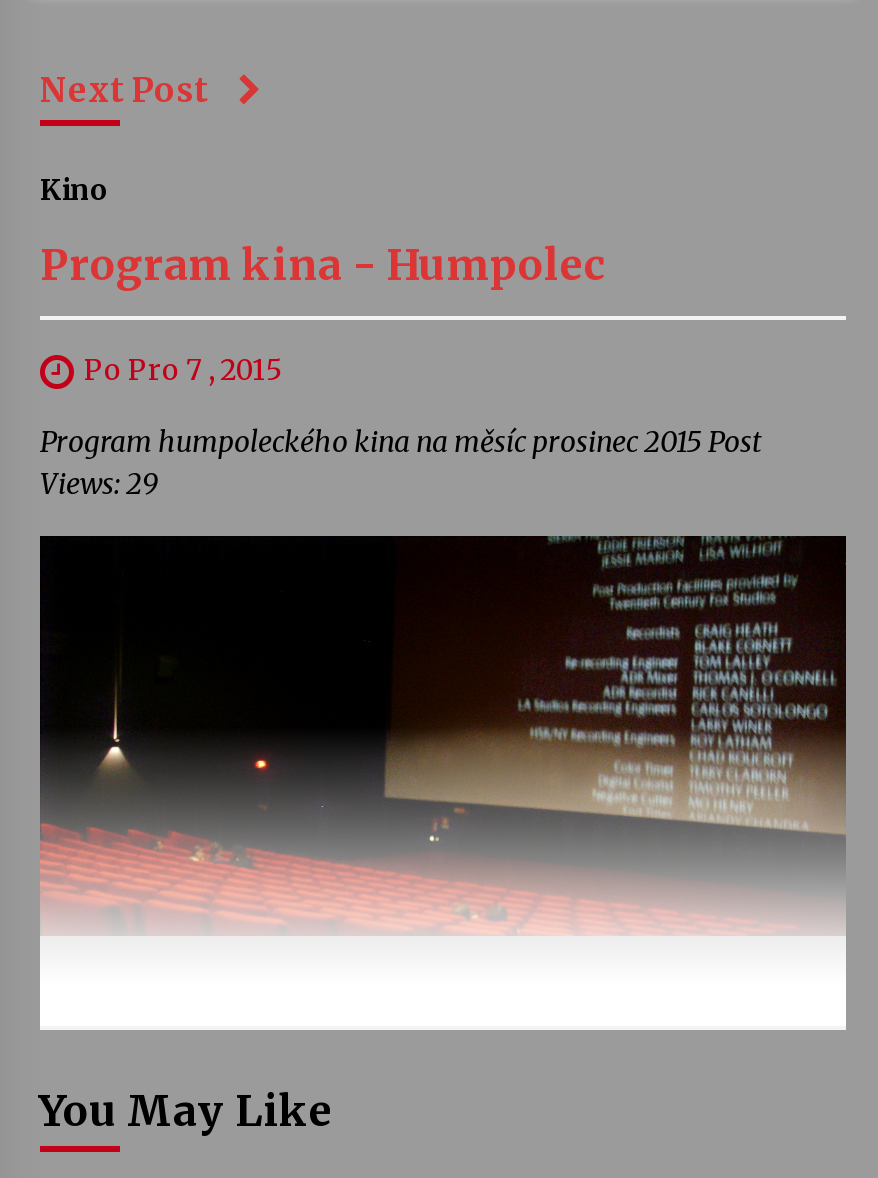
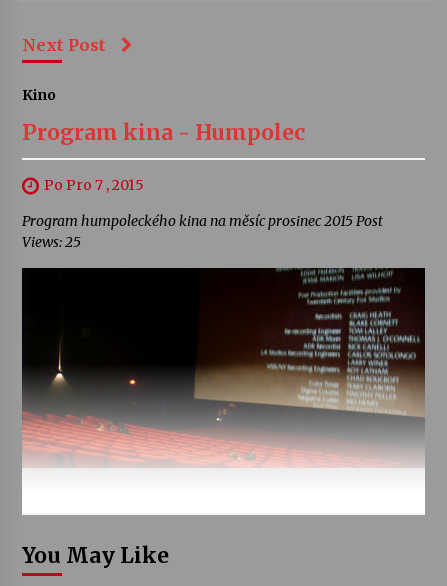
[39,466,157,502] Views: 29 -> [21,233,80,251] Views: 25

